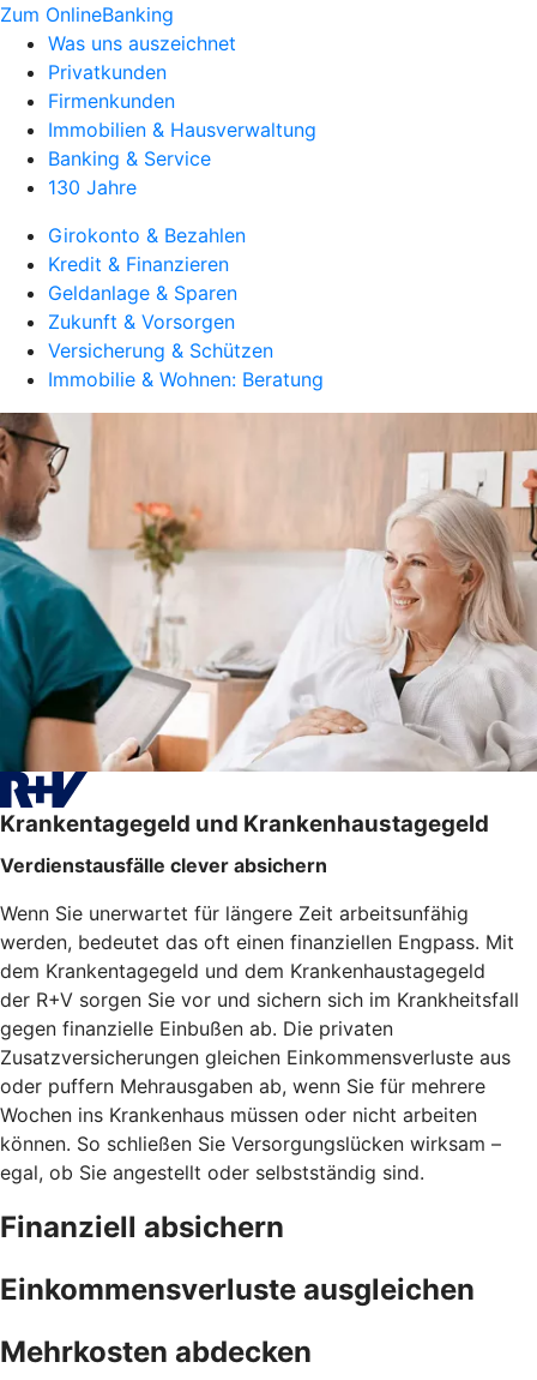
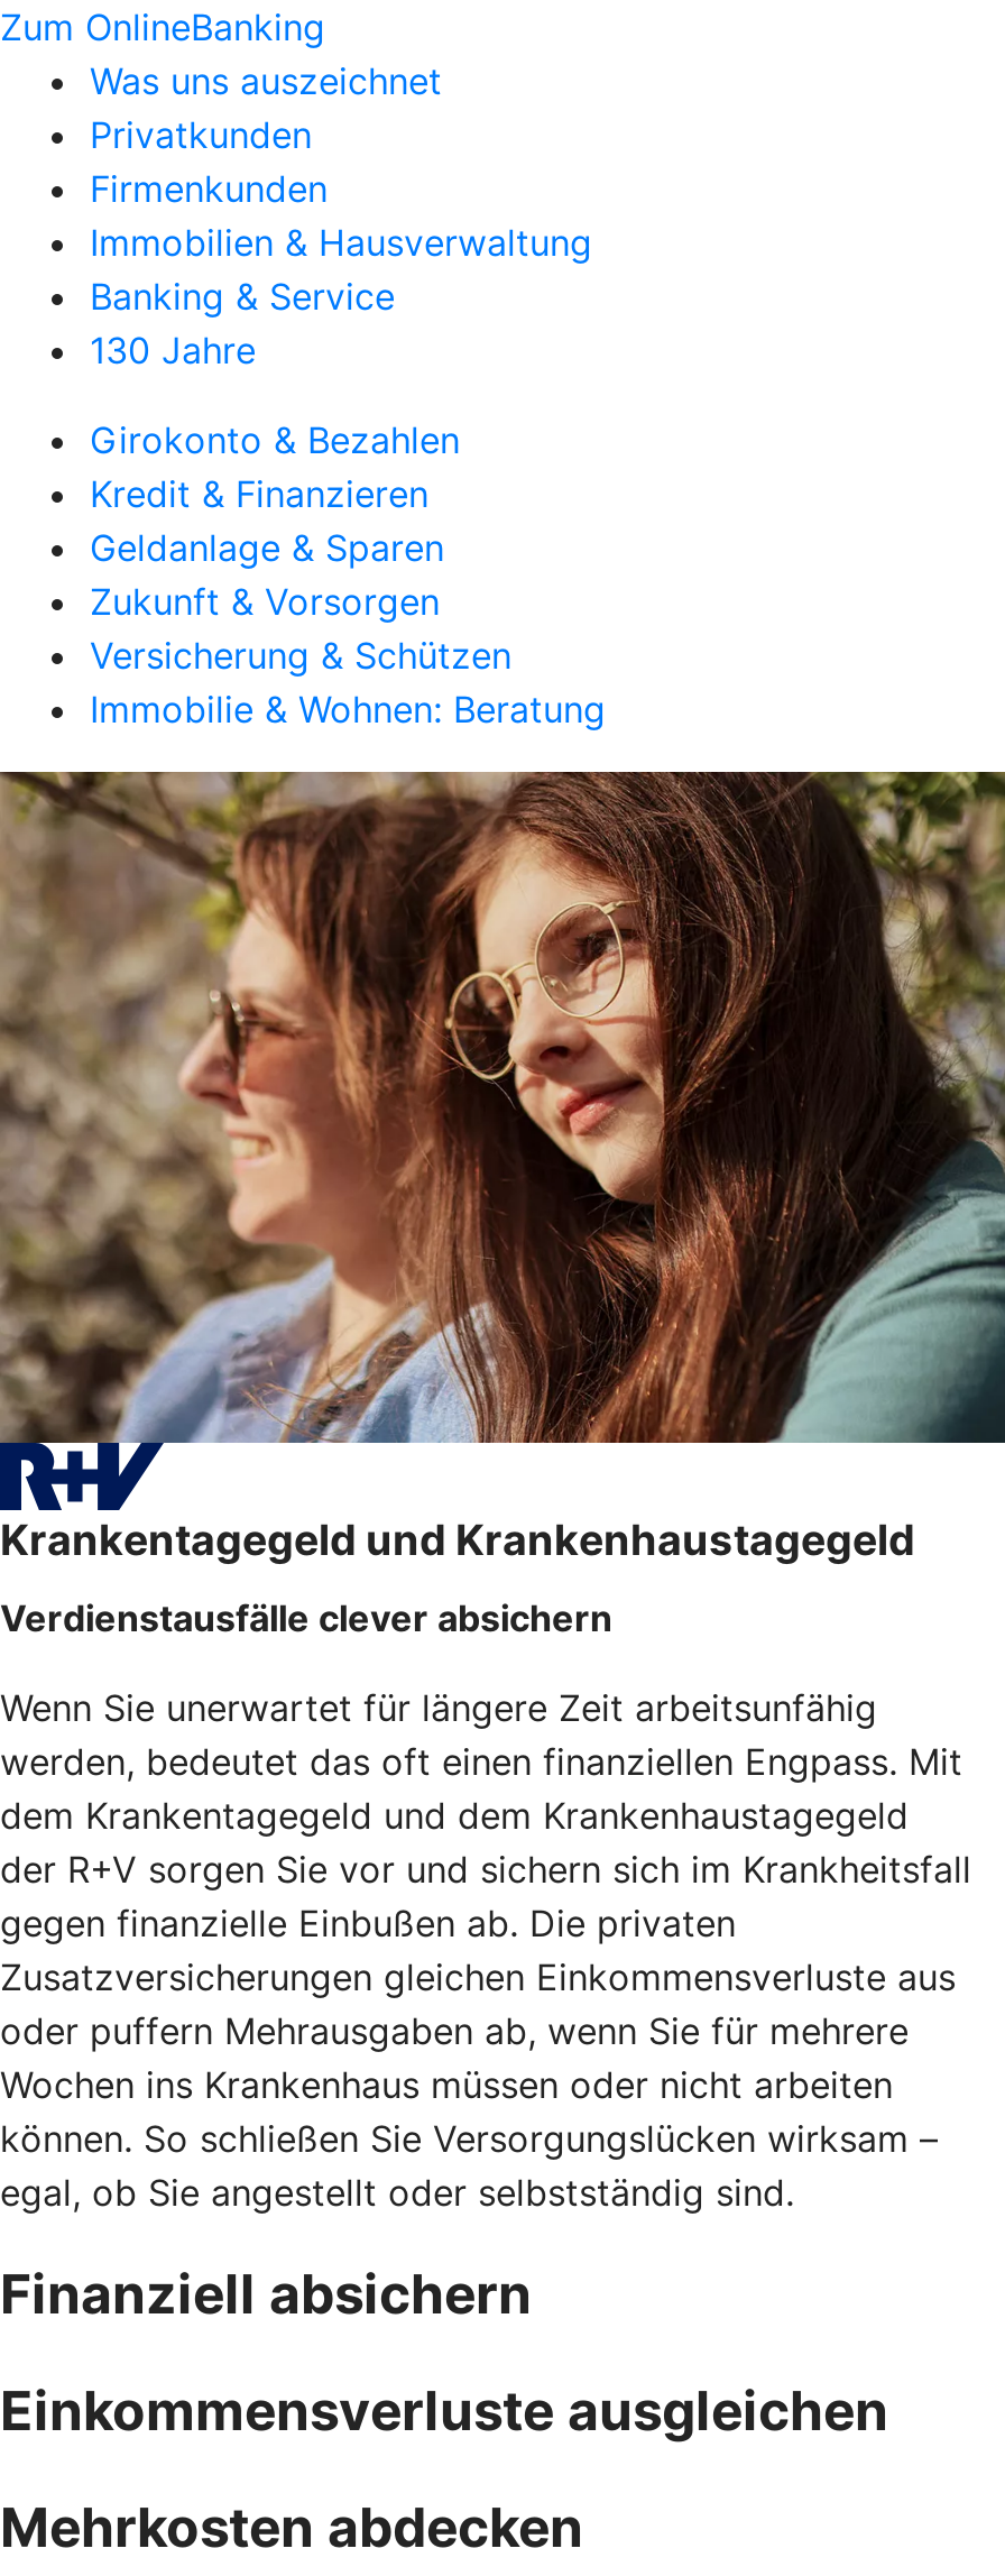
[4,413,533,773] [image] -> [7,770,998,1445] [image]

